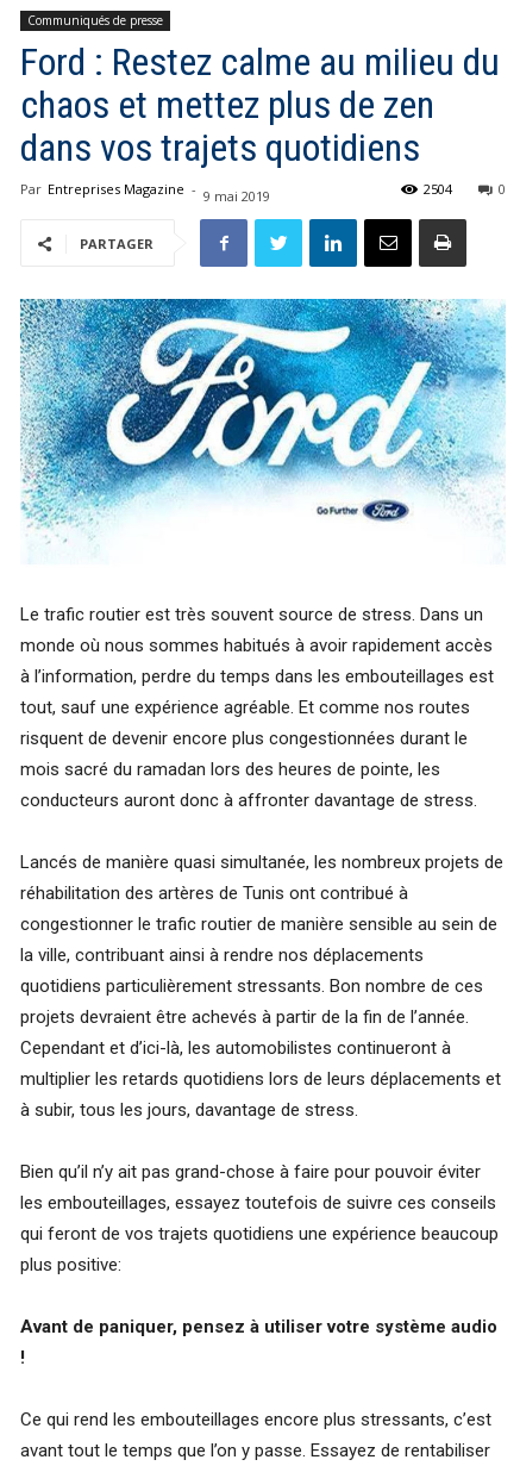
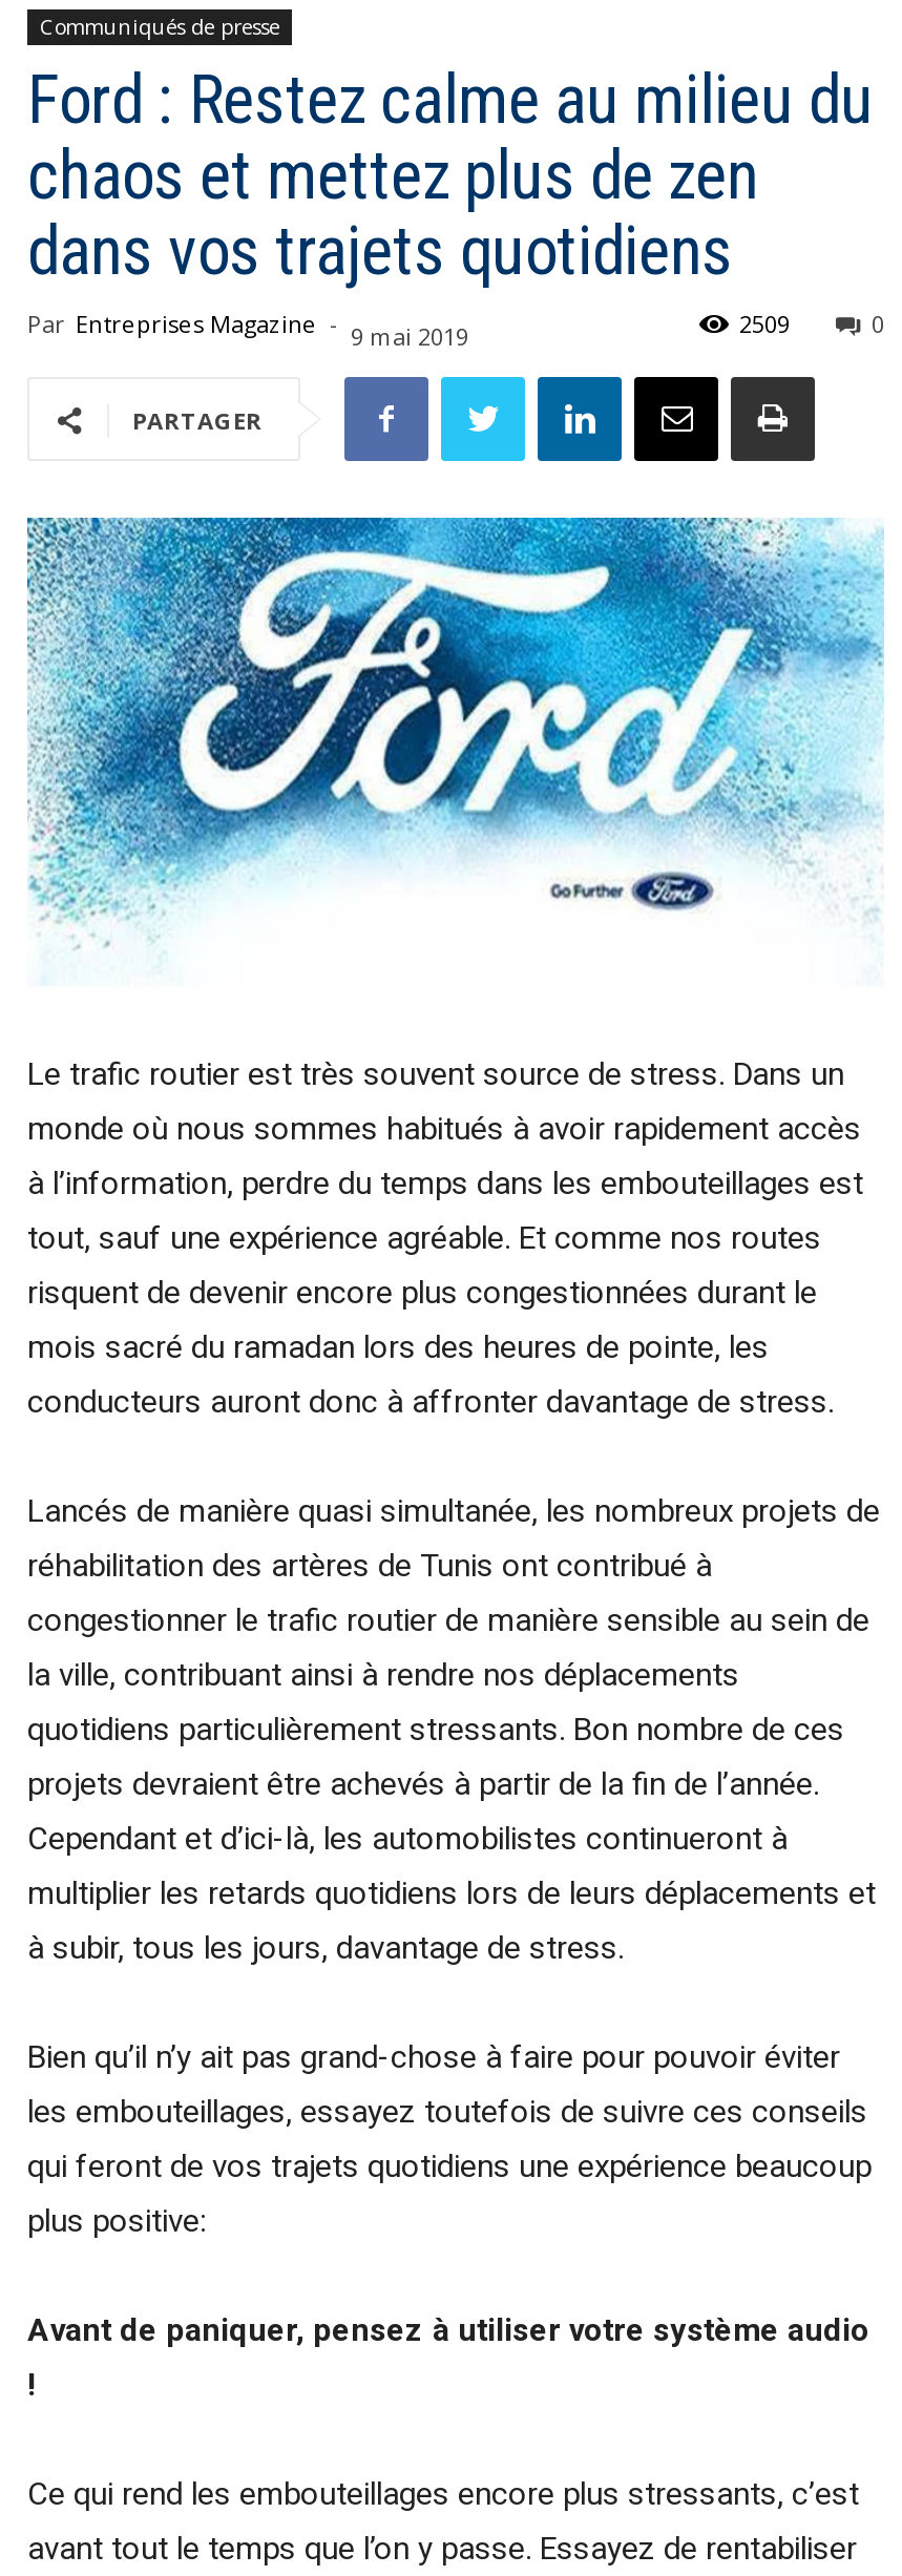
[424,180,452,198] 2504 -> [739,308,790,339] 2509

